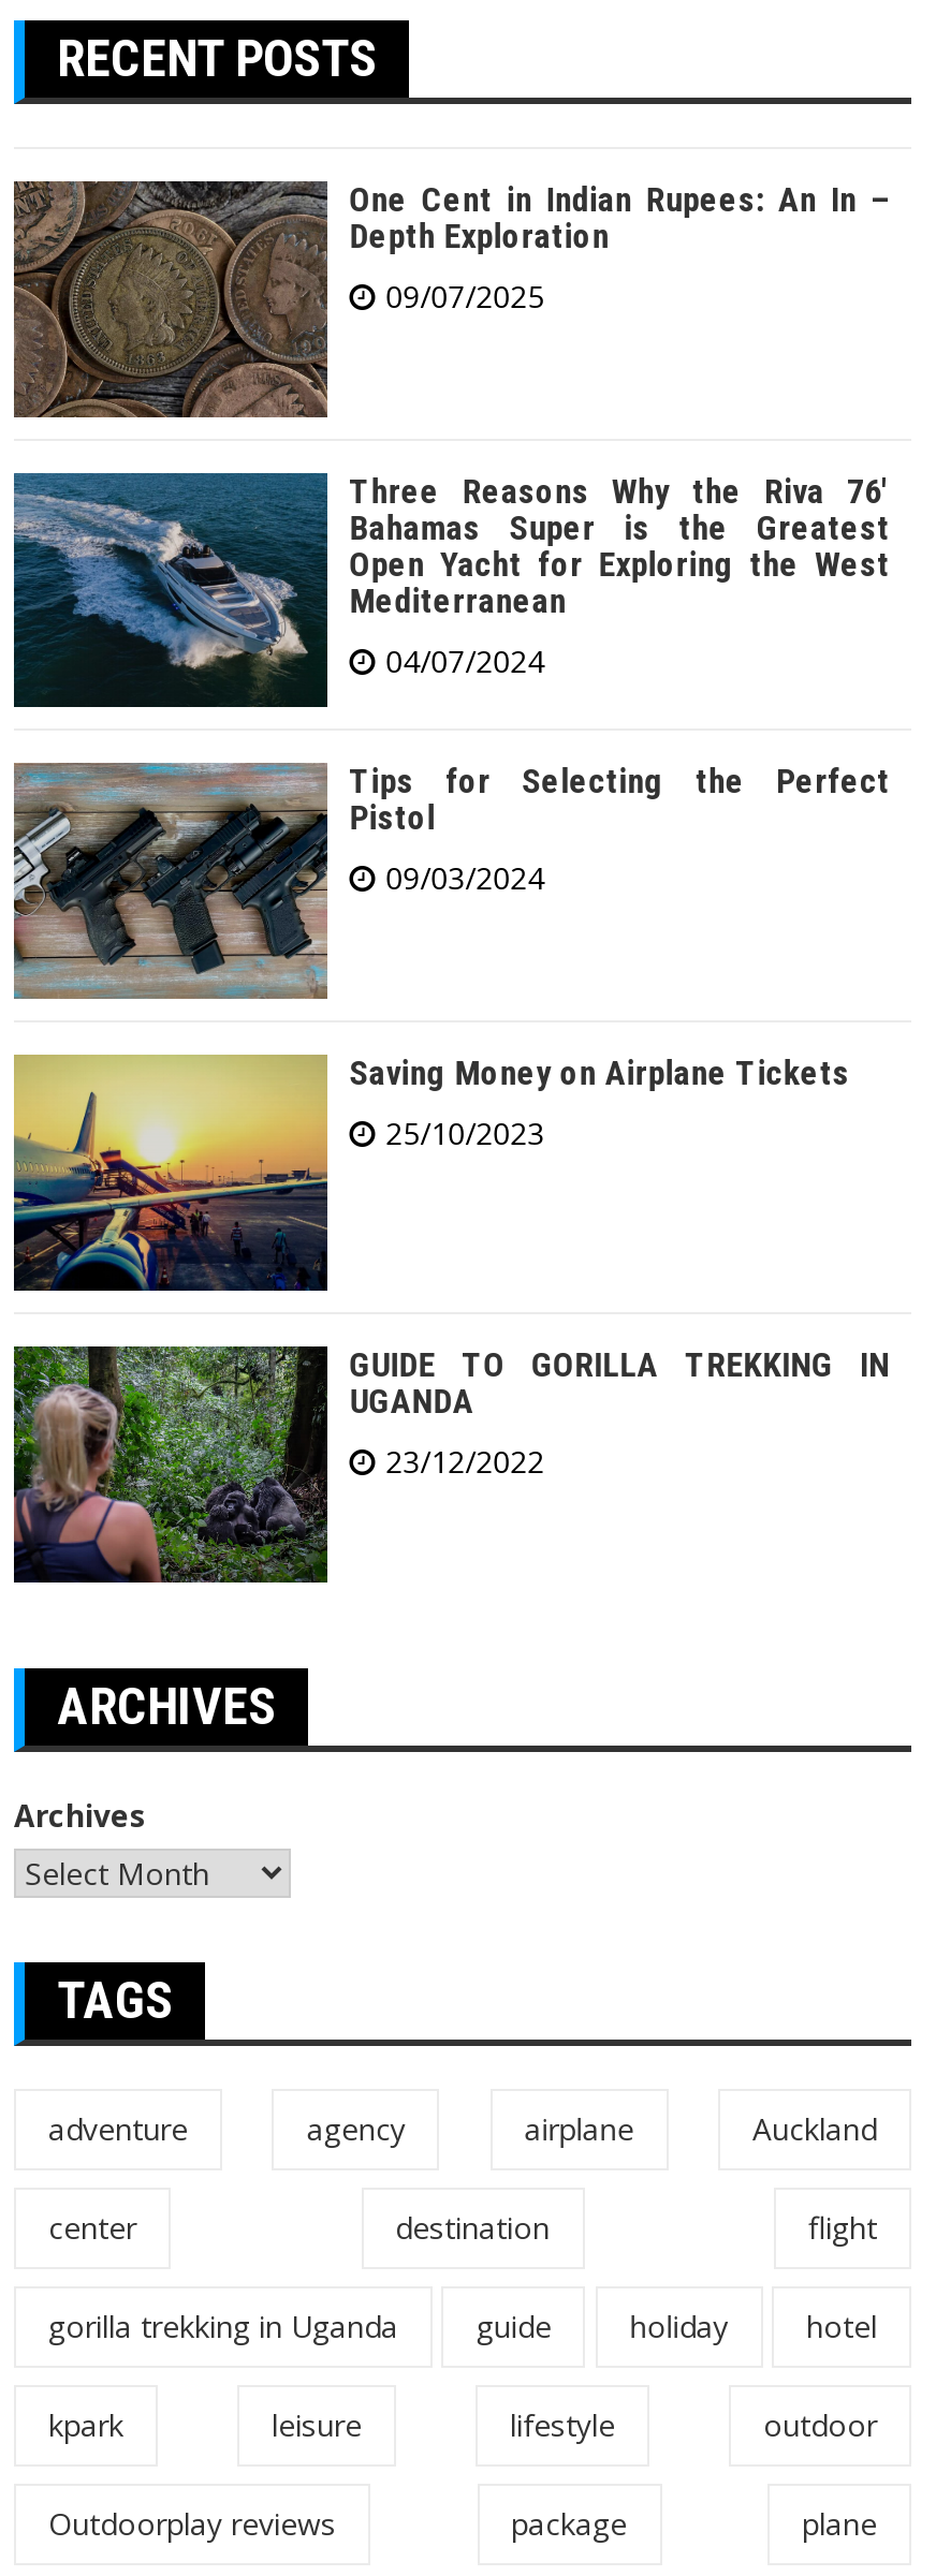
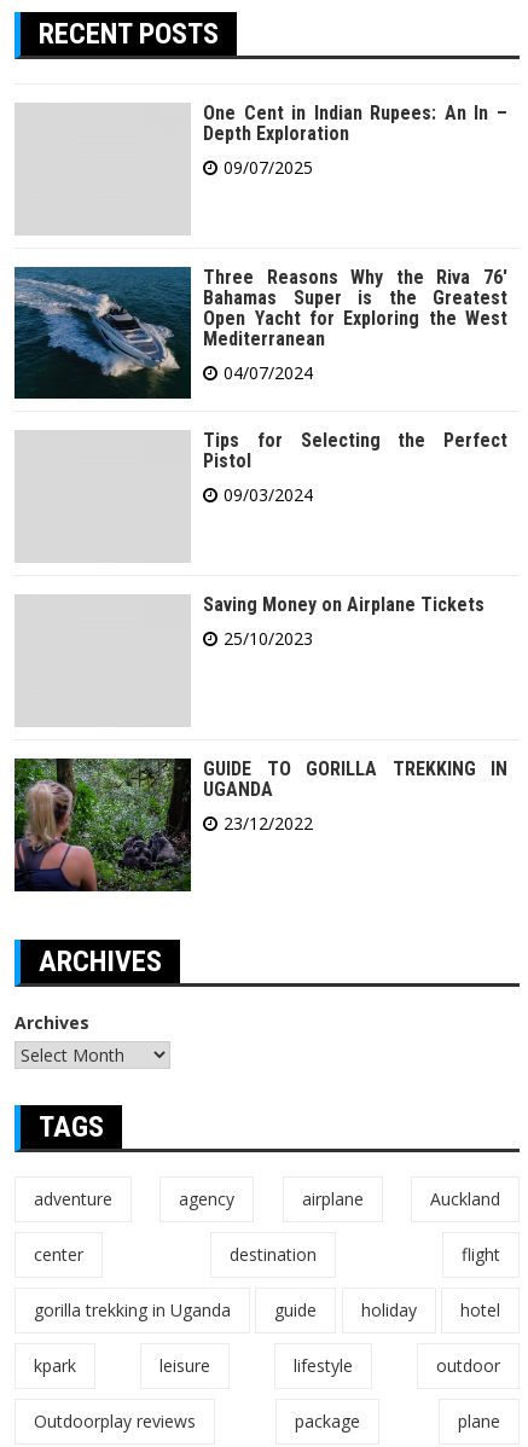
[12,179,330,419] [image] -> none
[12,763,330,999] [image] -> none
[12,1055,330,1293] [image] -> none

